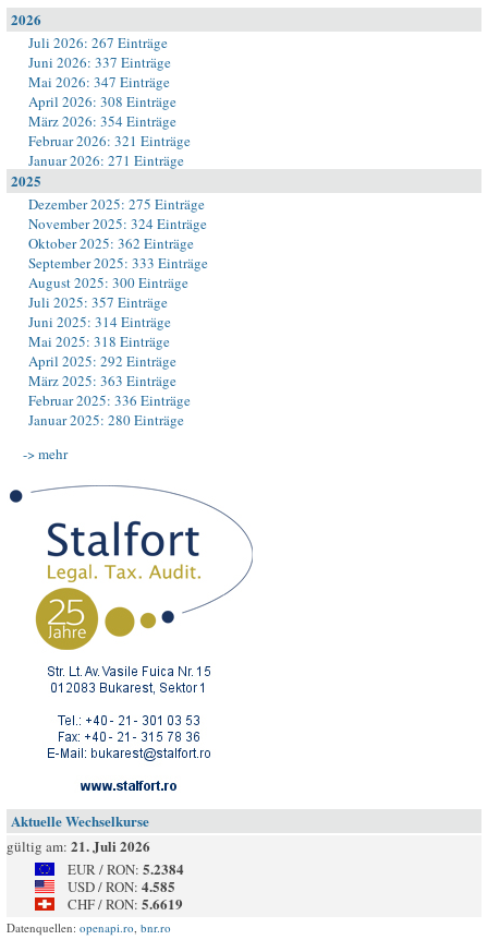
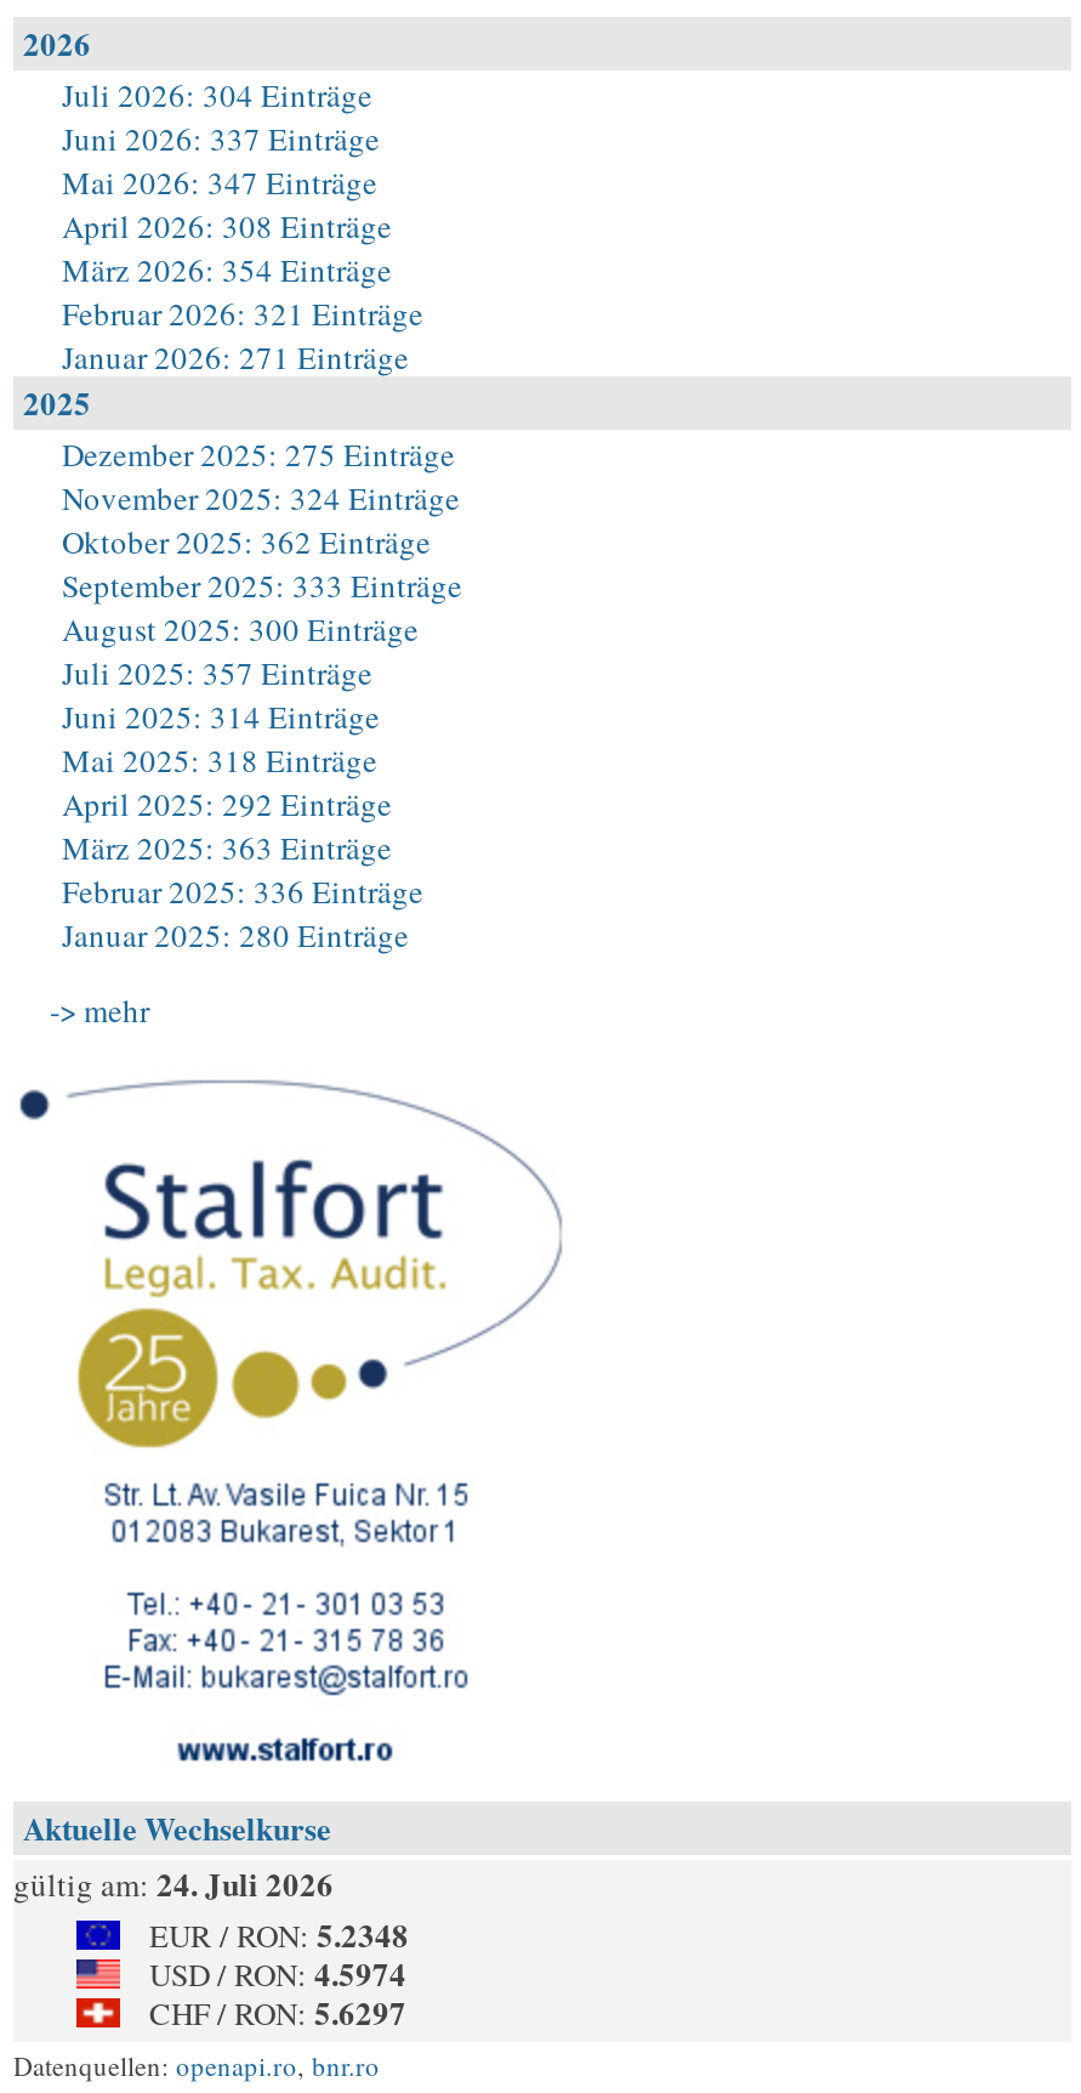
[28,33,168,52] Juli 2026: 267 Einträge -> [62,73,372,117] Juli 2026: 304 Einträge
[7,835,150,856] gültig am: 21. Juli 2026 -> [13,1860,334,1906] gültig am: 24. Juli 2026
[68,858,184,879] EUR / RON: 5.2384 -> [149,1911,409,1957] EUR / RON: 5.2348
[68,876,175,896] USD / RON: 4.585 -> [149,1950,406,1996] USD / RON: 4.5974
[68,893,183,914] CHF / RON: 5.6619 -> [149,1989,406,2035] CHF / RON: 5.6297

